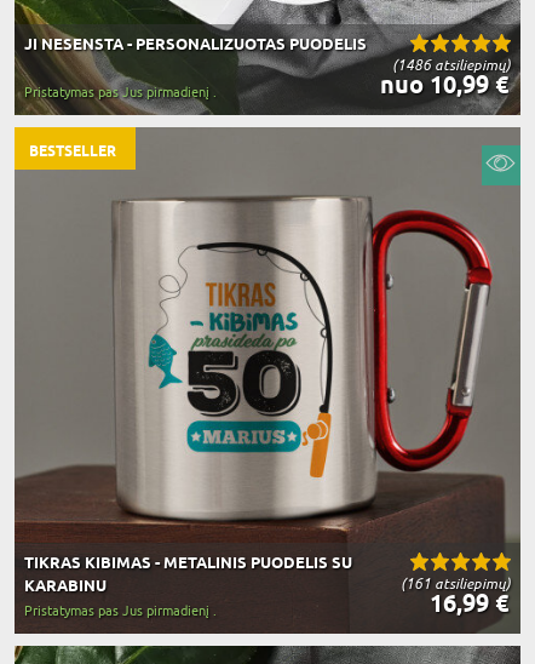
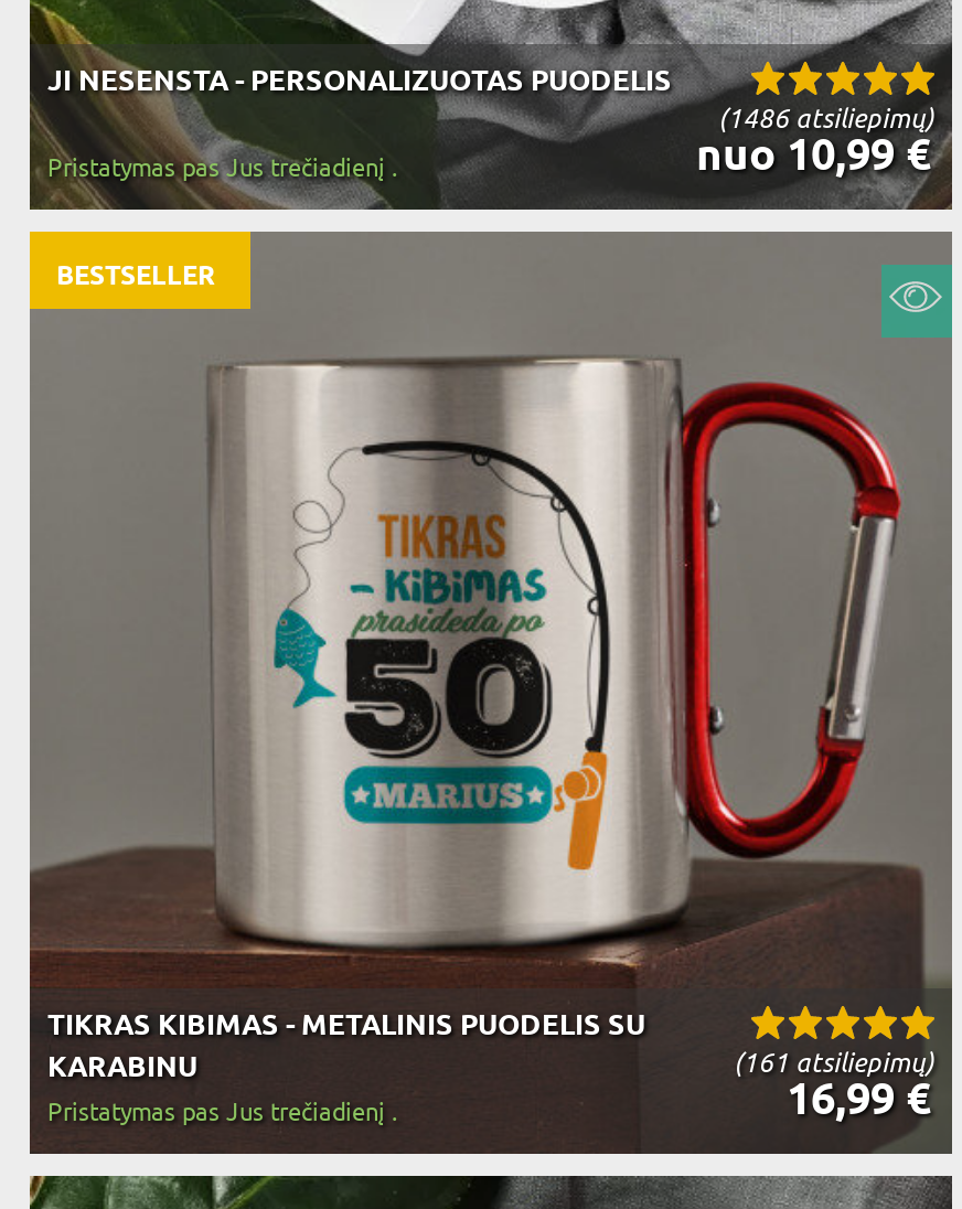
[24,84,217,101] Pristatymas pas Jus pirmadienį . -> [47,152,398,183] Pristatymas pas Jus trečiadienį .
[24,602,217,619] Pristatymas pas Jus pirmadienį . -> [47,1096,398,1127] Pristatymas pas Jus trečiadienį .

